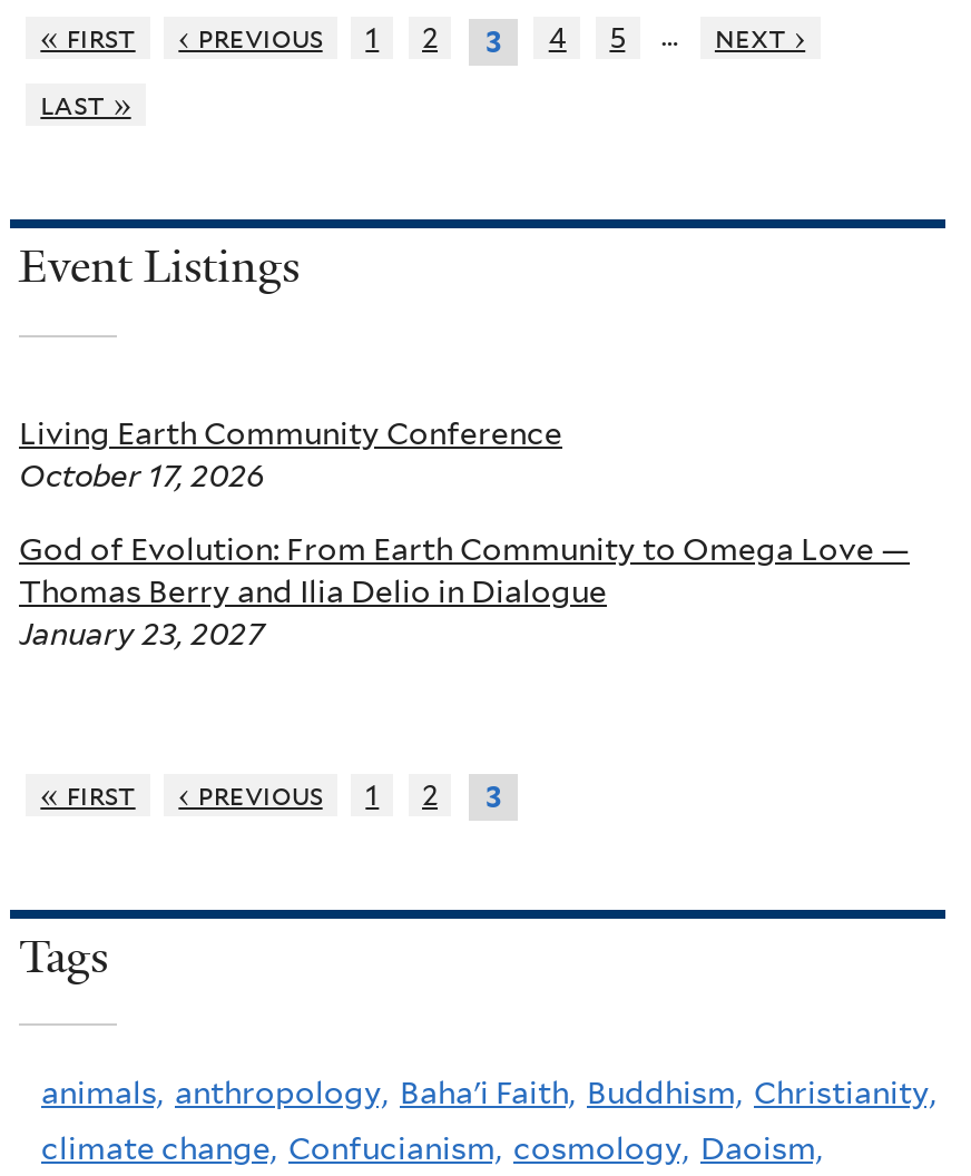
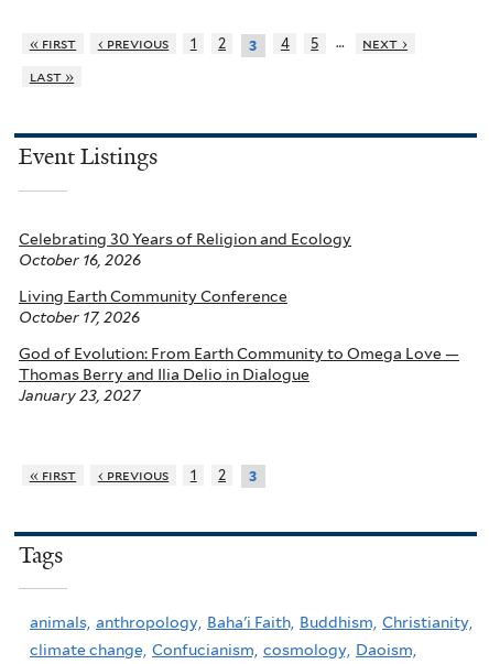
none -> [19,231,351,269] Celebrating 30 Years of Religion and Ecology | October 16, 2026

